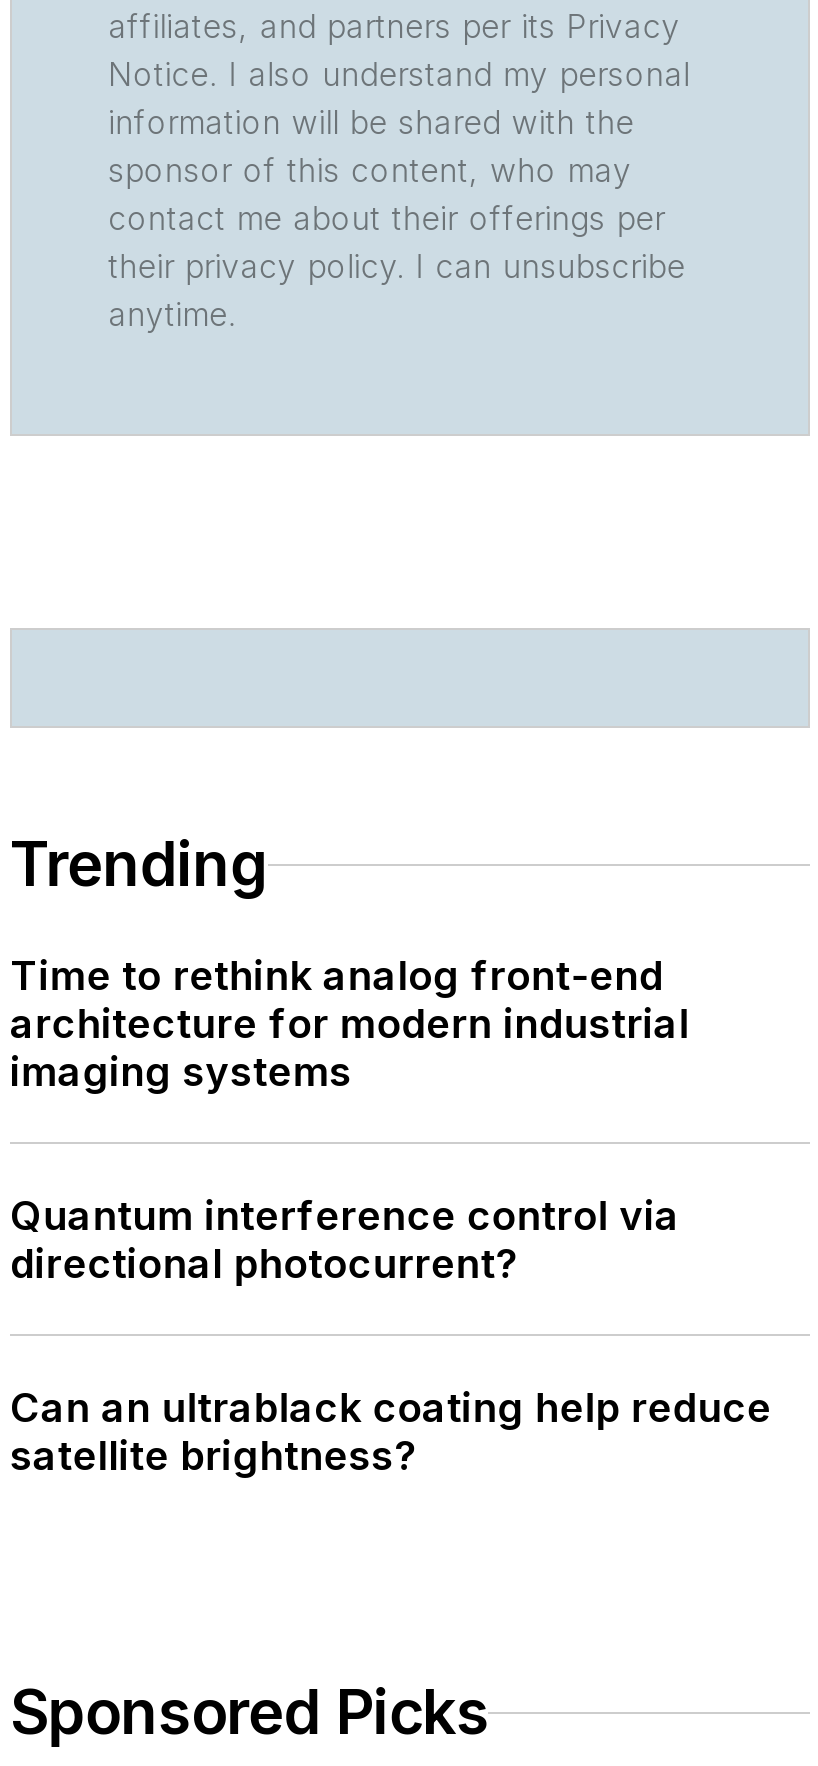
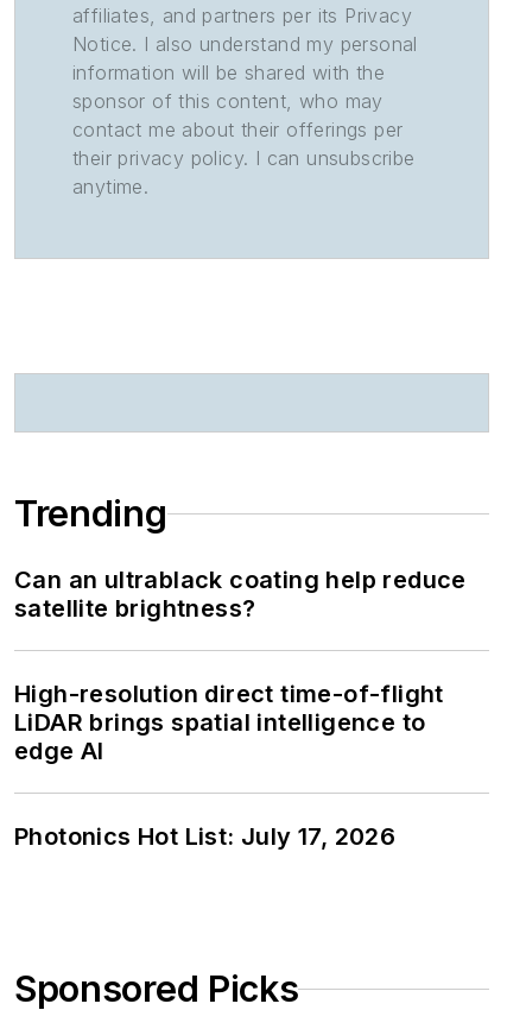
[10,953,689,1289] Time to rethink analog front-end | architecture for modern industrial | imaging systems | Quantum interference control via | directional photocurrent? -> none
moved [10,1385,772,1481] -> [14,566,466,623]: Can an ultrablack coating help reduce | satellite brightness?
none -> [14,680,444,851] High-resolution direct time-of-flight | LiDAR brings spatial intelligence to | edge AI | Photonics Hot List: July 17, 2026

